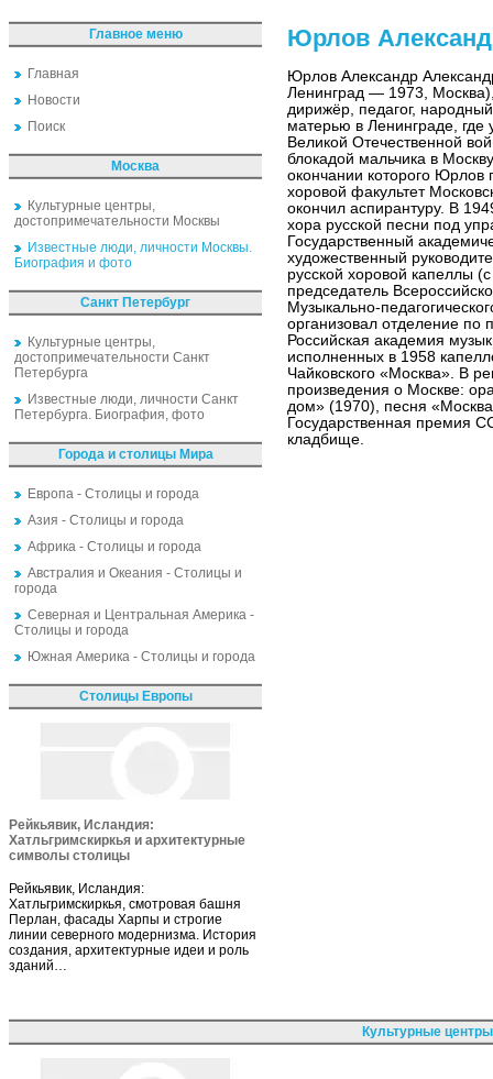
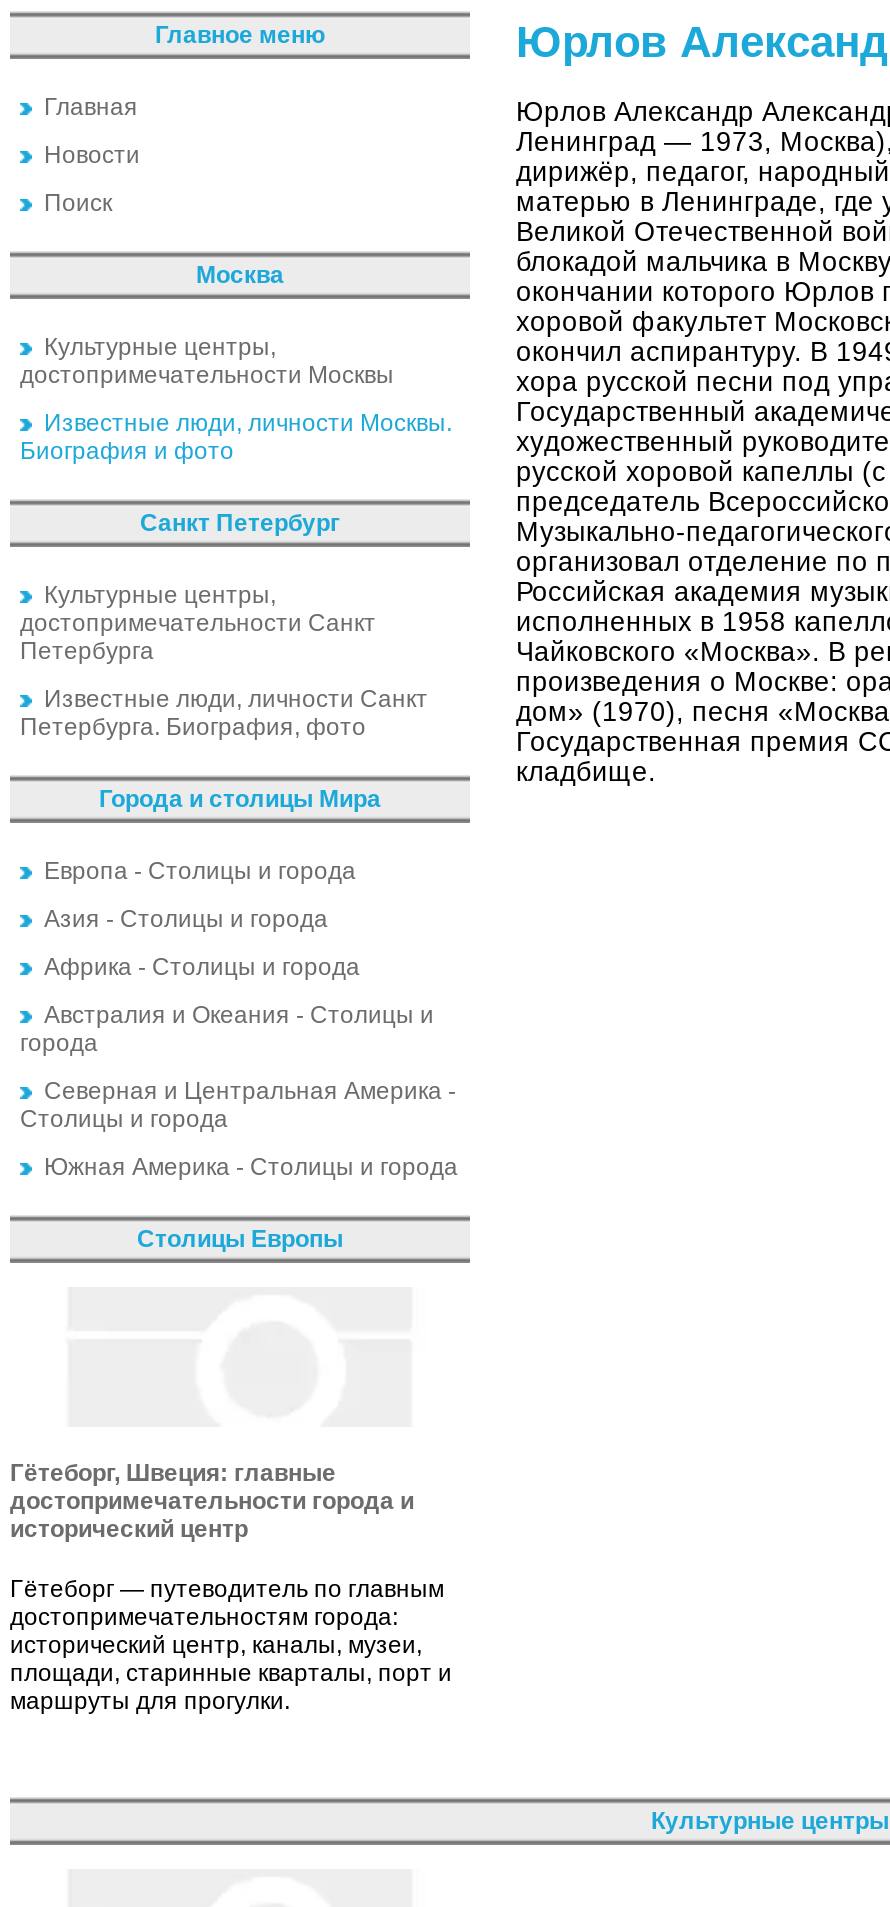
[9,817,245,863] Рейкьявик, Исландия: | Хатльгримскиркья и архитектурные | символы столицы -> [10,1459,414,1543] Гётеборг, Швеция: главные | достопримечательности города и | исторический центр
[9,881,256,973] Рейкьявик, Исландия: | Хатльгримскиркья, смотровая башня | Перлан, фасады Харпы и строгие | линии северного модернизма. История | создания, архитектурные идеи и роль | зданий… -> [10,1575,452,1715] Гётеборг — путеводитель по главным | достопримечательностям города: | исторический центр, каналы, музеи, | площади, старинные кварталы, порт и | маршруты для прогулки.

